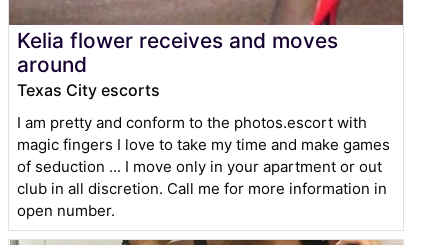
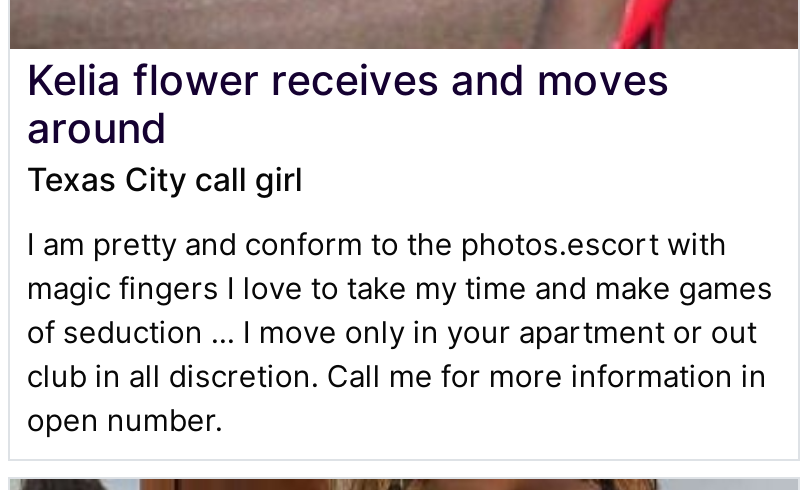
[17,80,160,100] Texas City escorts -> [27,160,303,200] Texas City call girl

